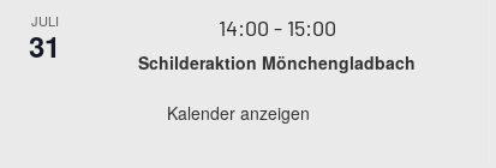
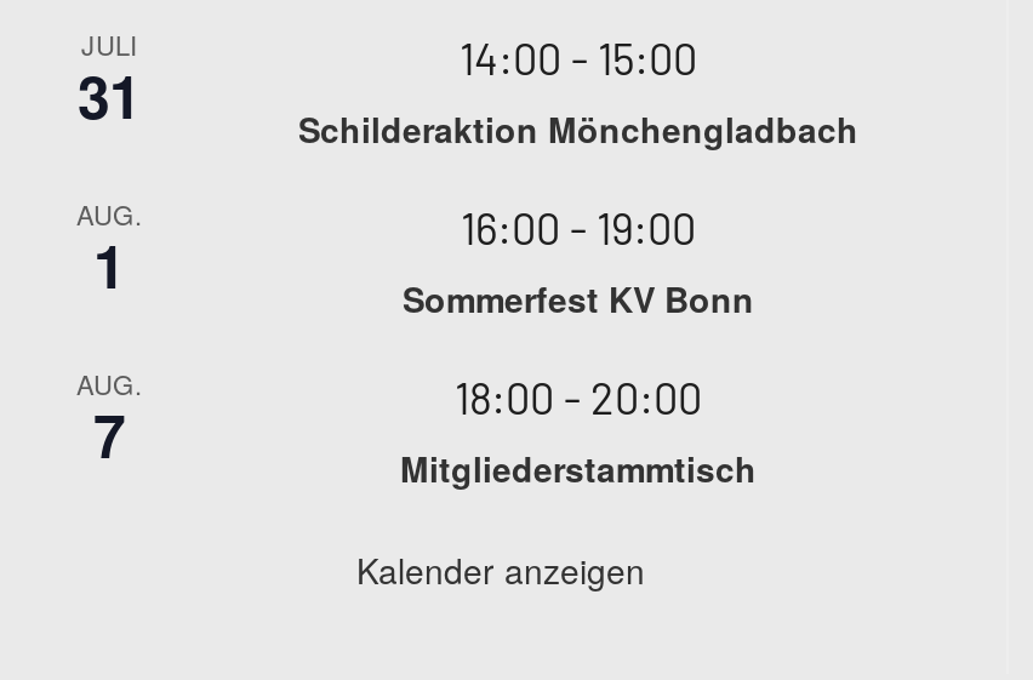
none -> [76,194,757,492] AUG. | 1 | 16:00 - 19:00 | Sommerfest KV Bonn | AUG. | 7 | 18:00 - 20:00 | Mitgliederstammtisch

